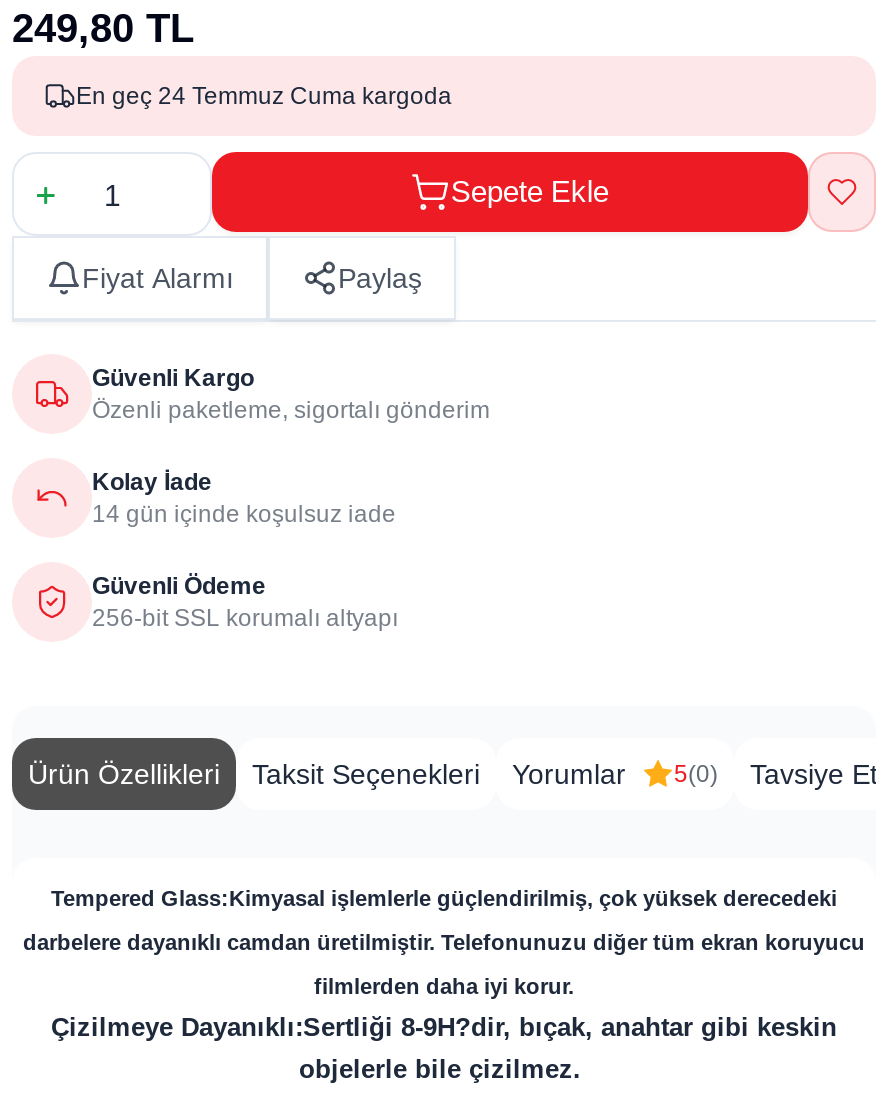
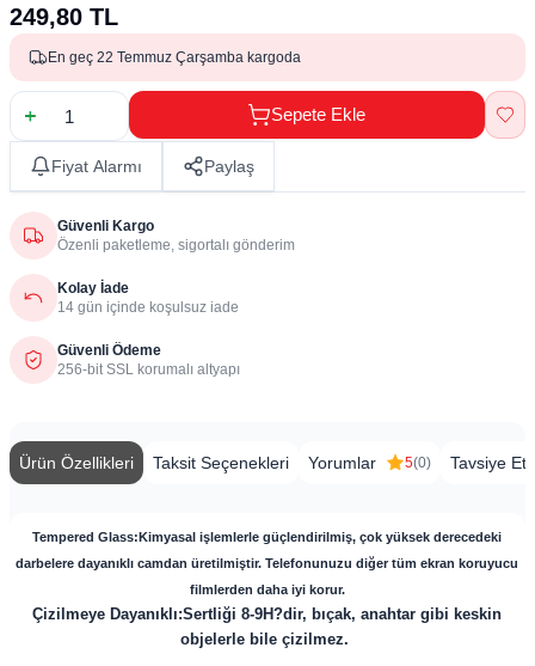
[76,83,452,111] En geç 24 Temmuz Cuma kargoda -> [48,50,301,66] En geç 22 Temmuz Çarşamba kargoda

